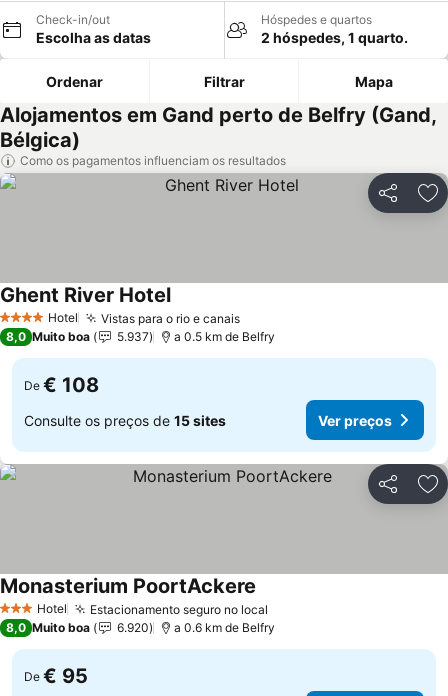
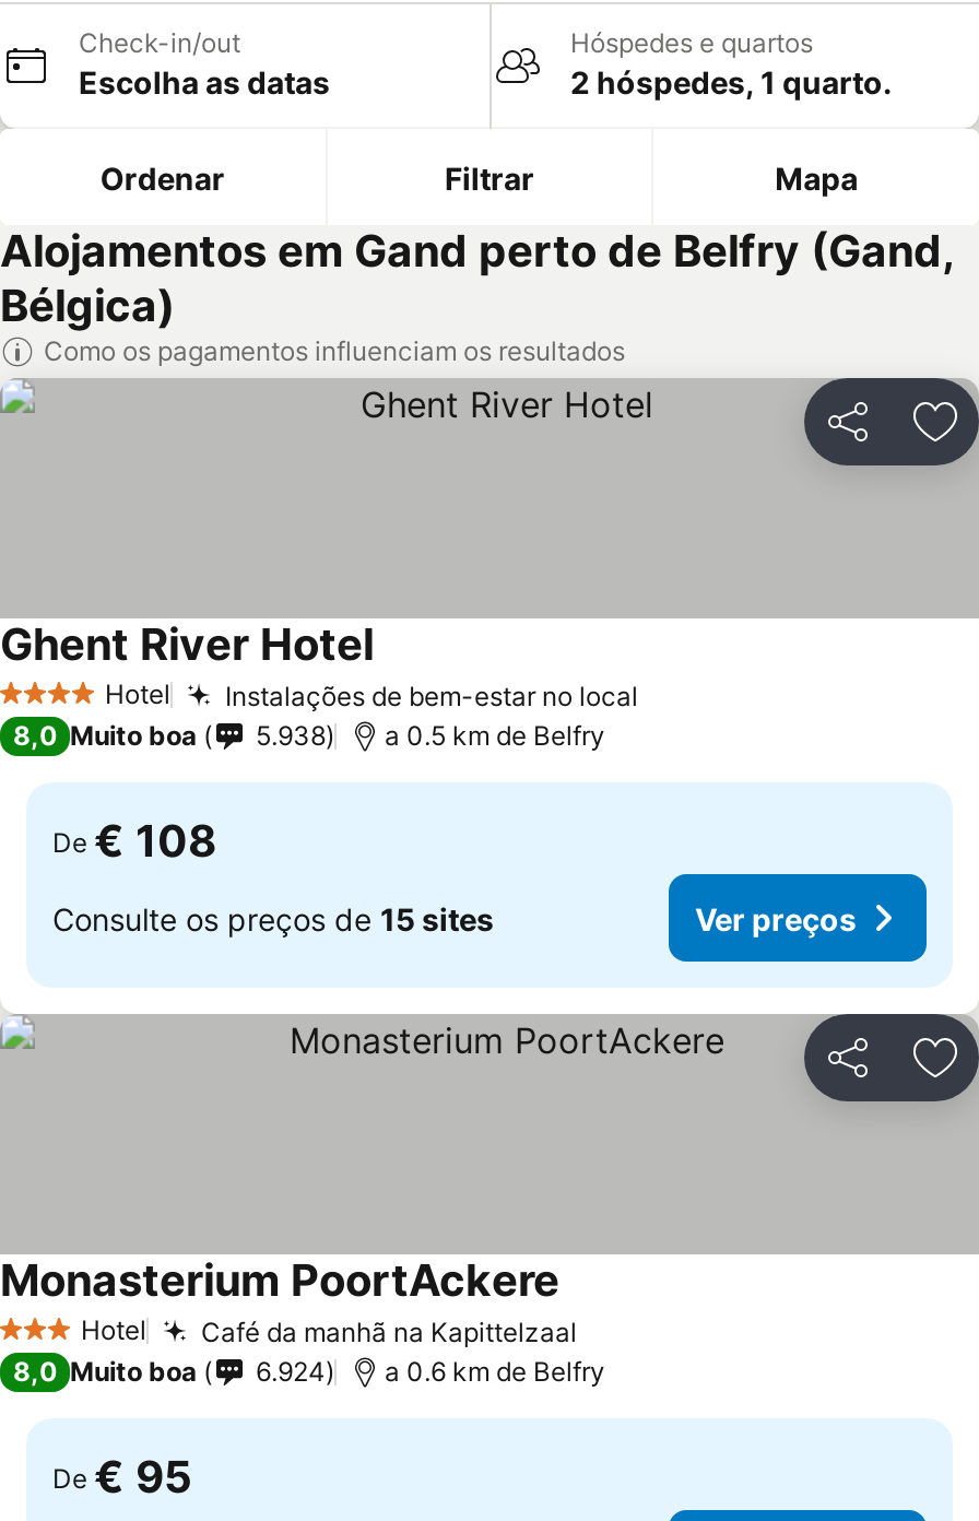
[101,310,240,325] Vistas para o rio e canais -> [225,679,638,711] Instalações de bem-estar no local
[117,329,149,344] 5.937 -> [256,719,326,752] 5.938
[90,601,268,616] Estacionamento seguro no local -> [201,1314,577,1347] Café da manhã na Kapittelzaal
[117,620,149,635] 6.920 -> [256,1355,326,1388] 6.924

